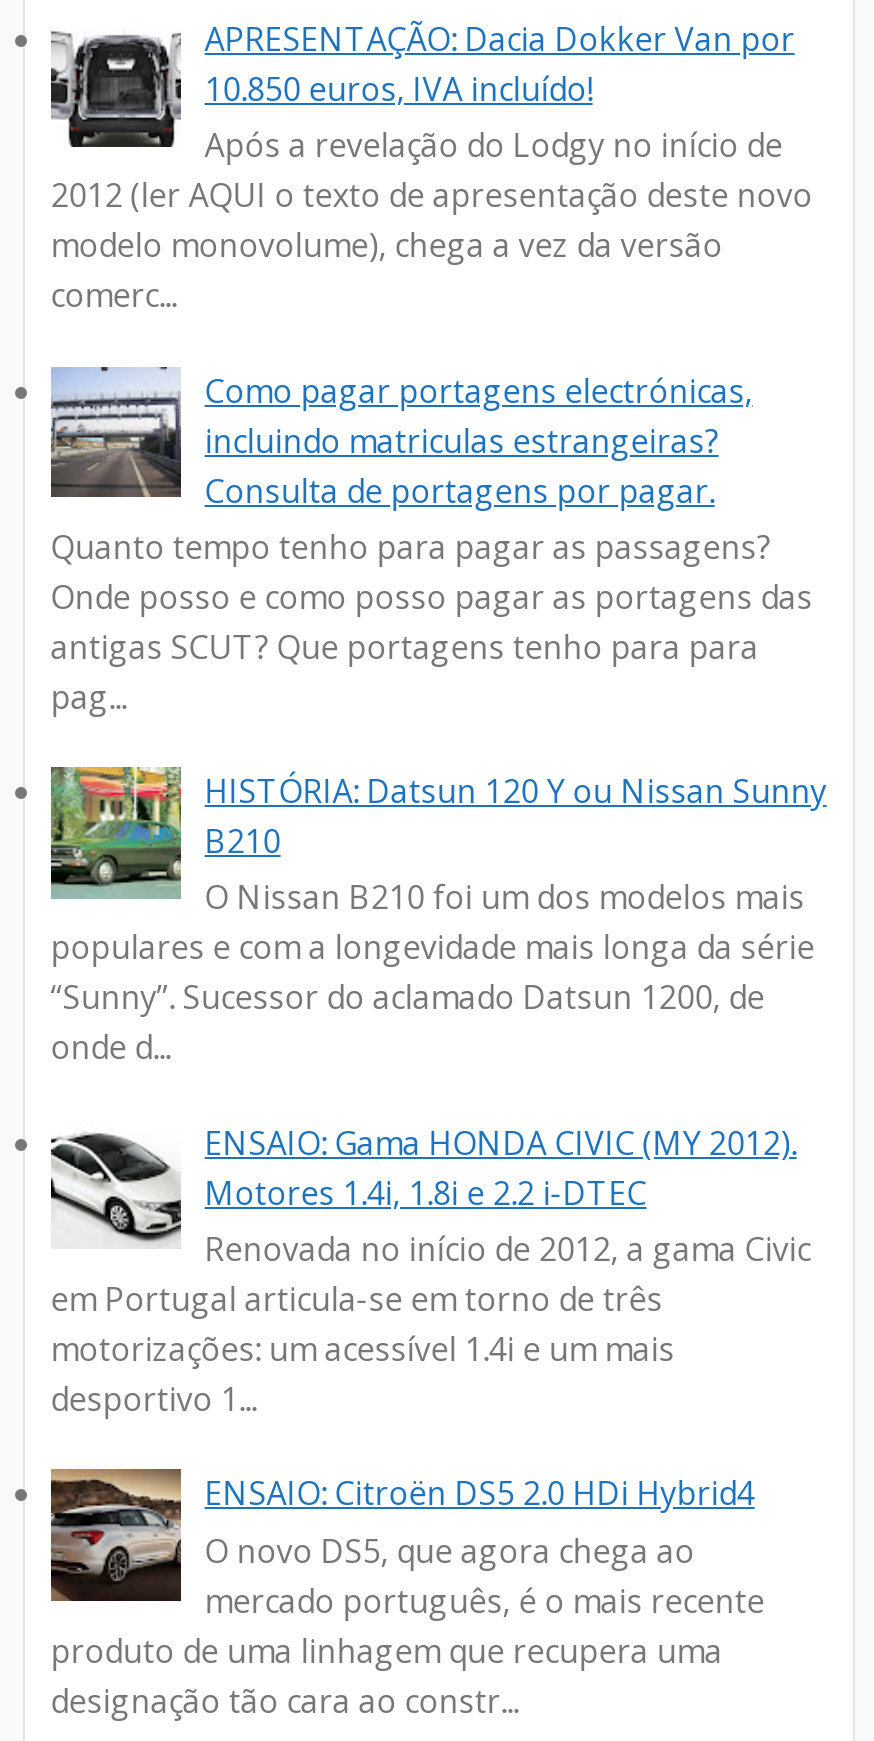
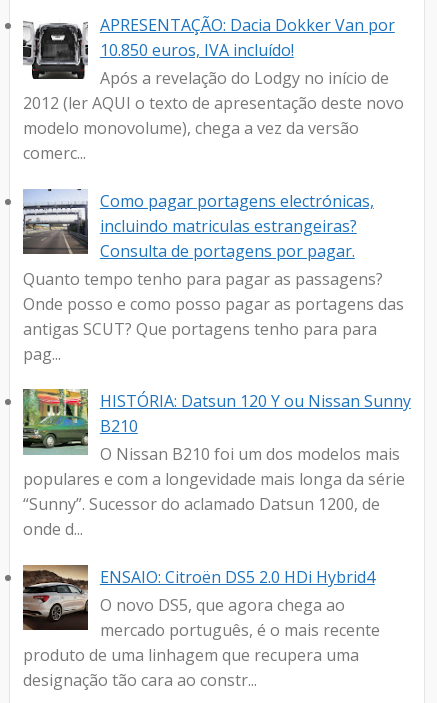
[49,1119,811,1421] [image] | ENSAIO: Gama HONDA CIVIC (MY 2012). | Motores 1.4i, 1.8i e 2.2 i-DTEC | Renovada no início de 2012, a gama Civic | em Portugal articula-se em torno de três | motorizações: um acessível 1.4i e um mais | desportivo 1... -> none

